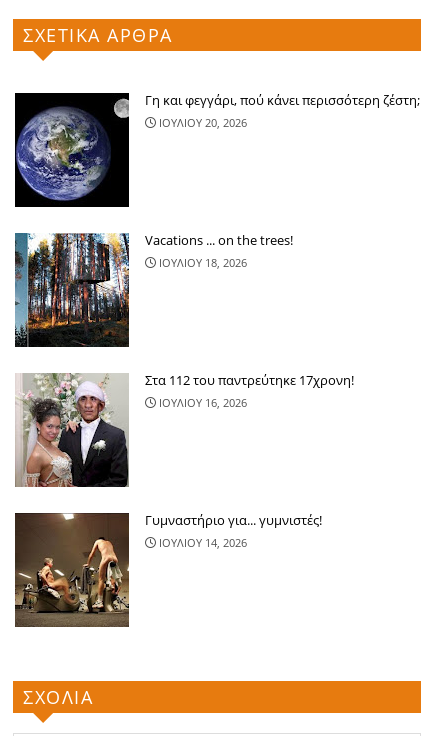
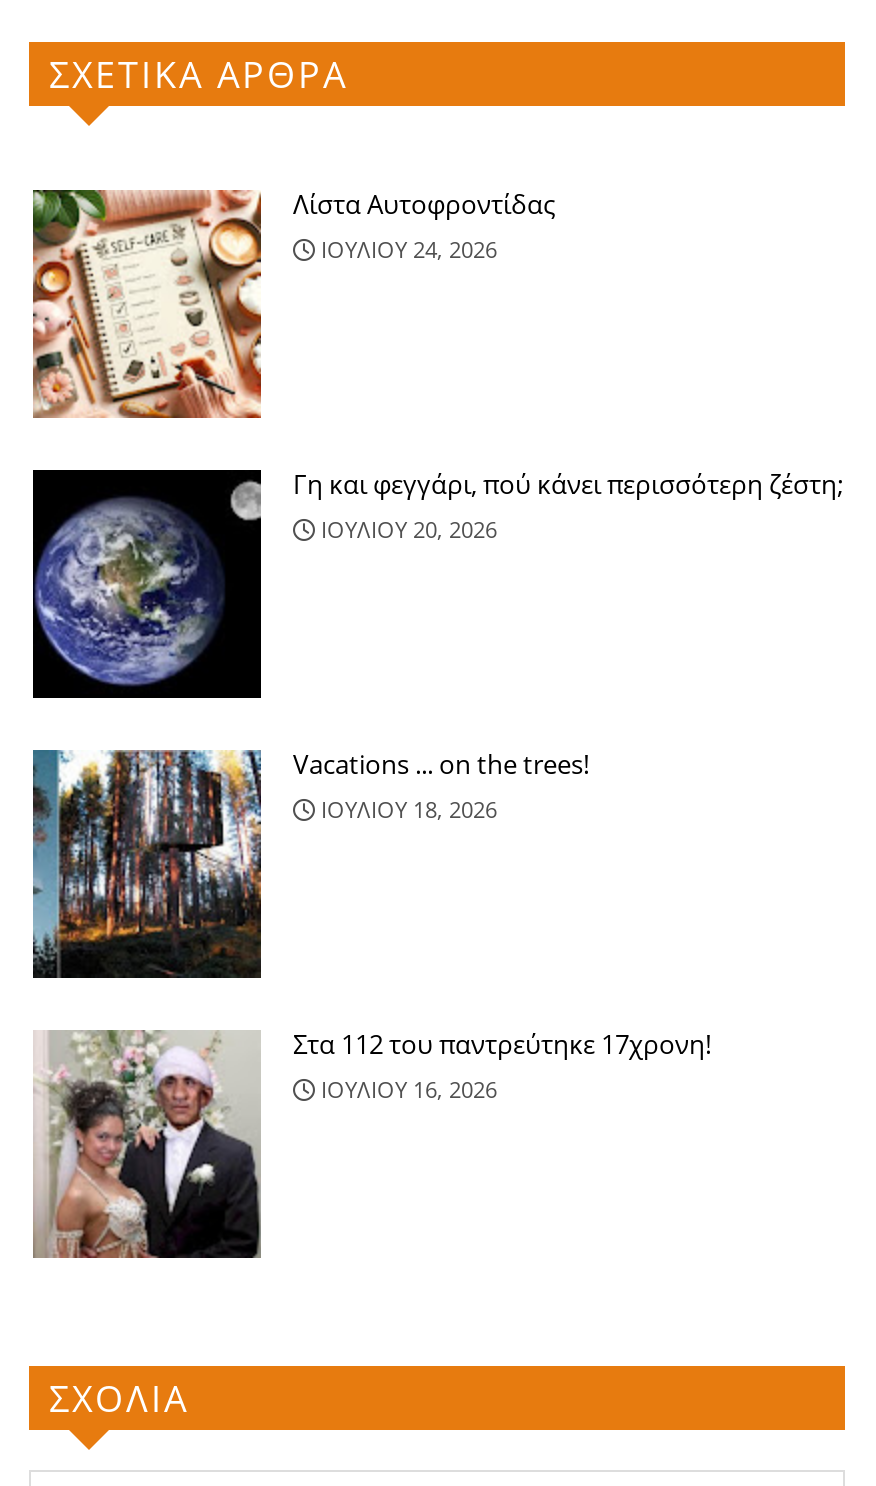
none -> [31,186,555,420] [image] | Λίστα Αυτοφροντίδας | ΙΟΥΛΙΟΥ 24, 2026
moved [14,91,420,410] -> [31,466,843,1104]: [image] | Γη και φεγγάρι, πού κάνει περισσότερη ζέστη; | ΙΟΥΛΙΟΥ 20, 2026 | Vacations ... on the trees! | ΙΟΥΛΙΟΥ 18, 2026 | ΙΟΥΛΙΟΥ 16, 2026
moved [14,371,130,489] -> [31,1026,263,1262]: [image]
[14,511,322,627] [image] | Γυμναστήριο για... γυμνιστές! | ΙΟΥΛΙΟΥ 14, 2026 -> none

